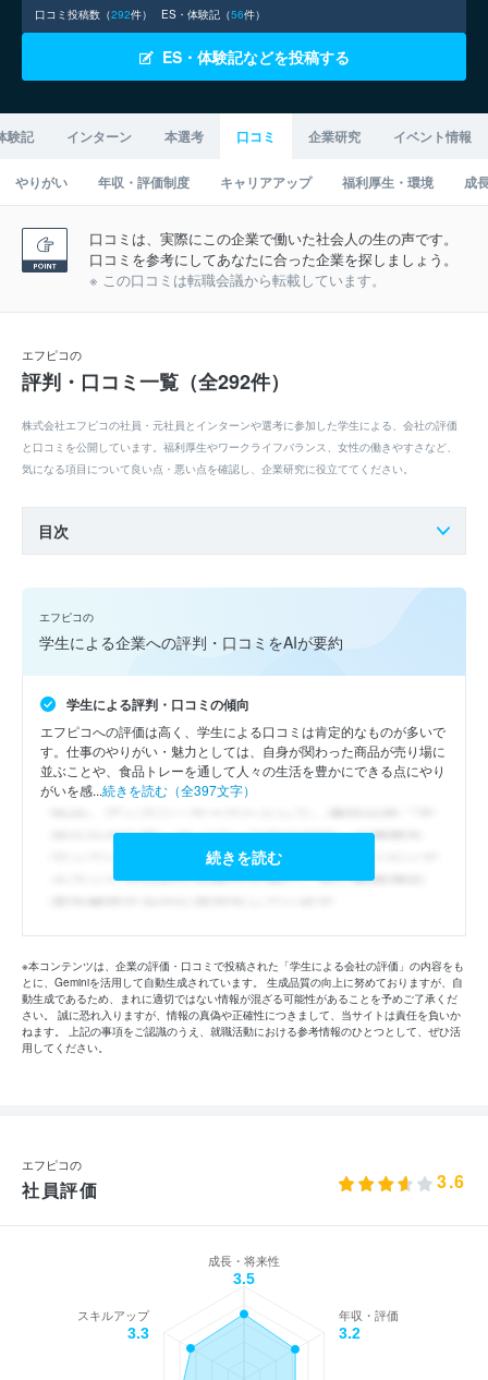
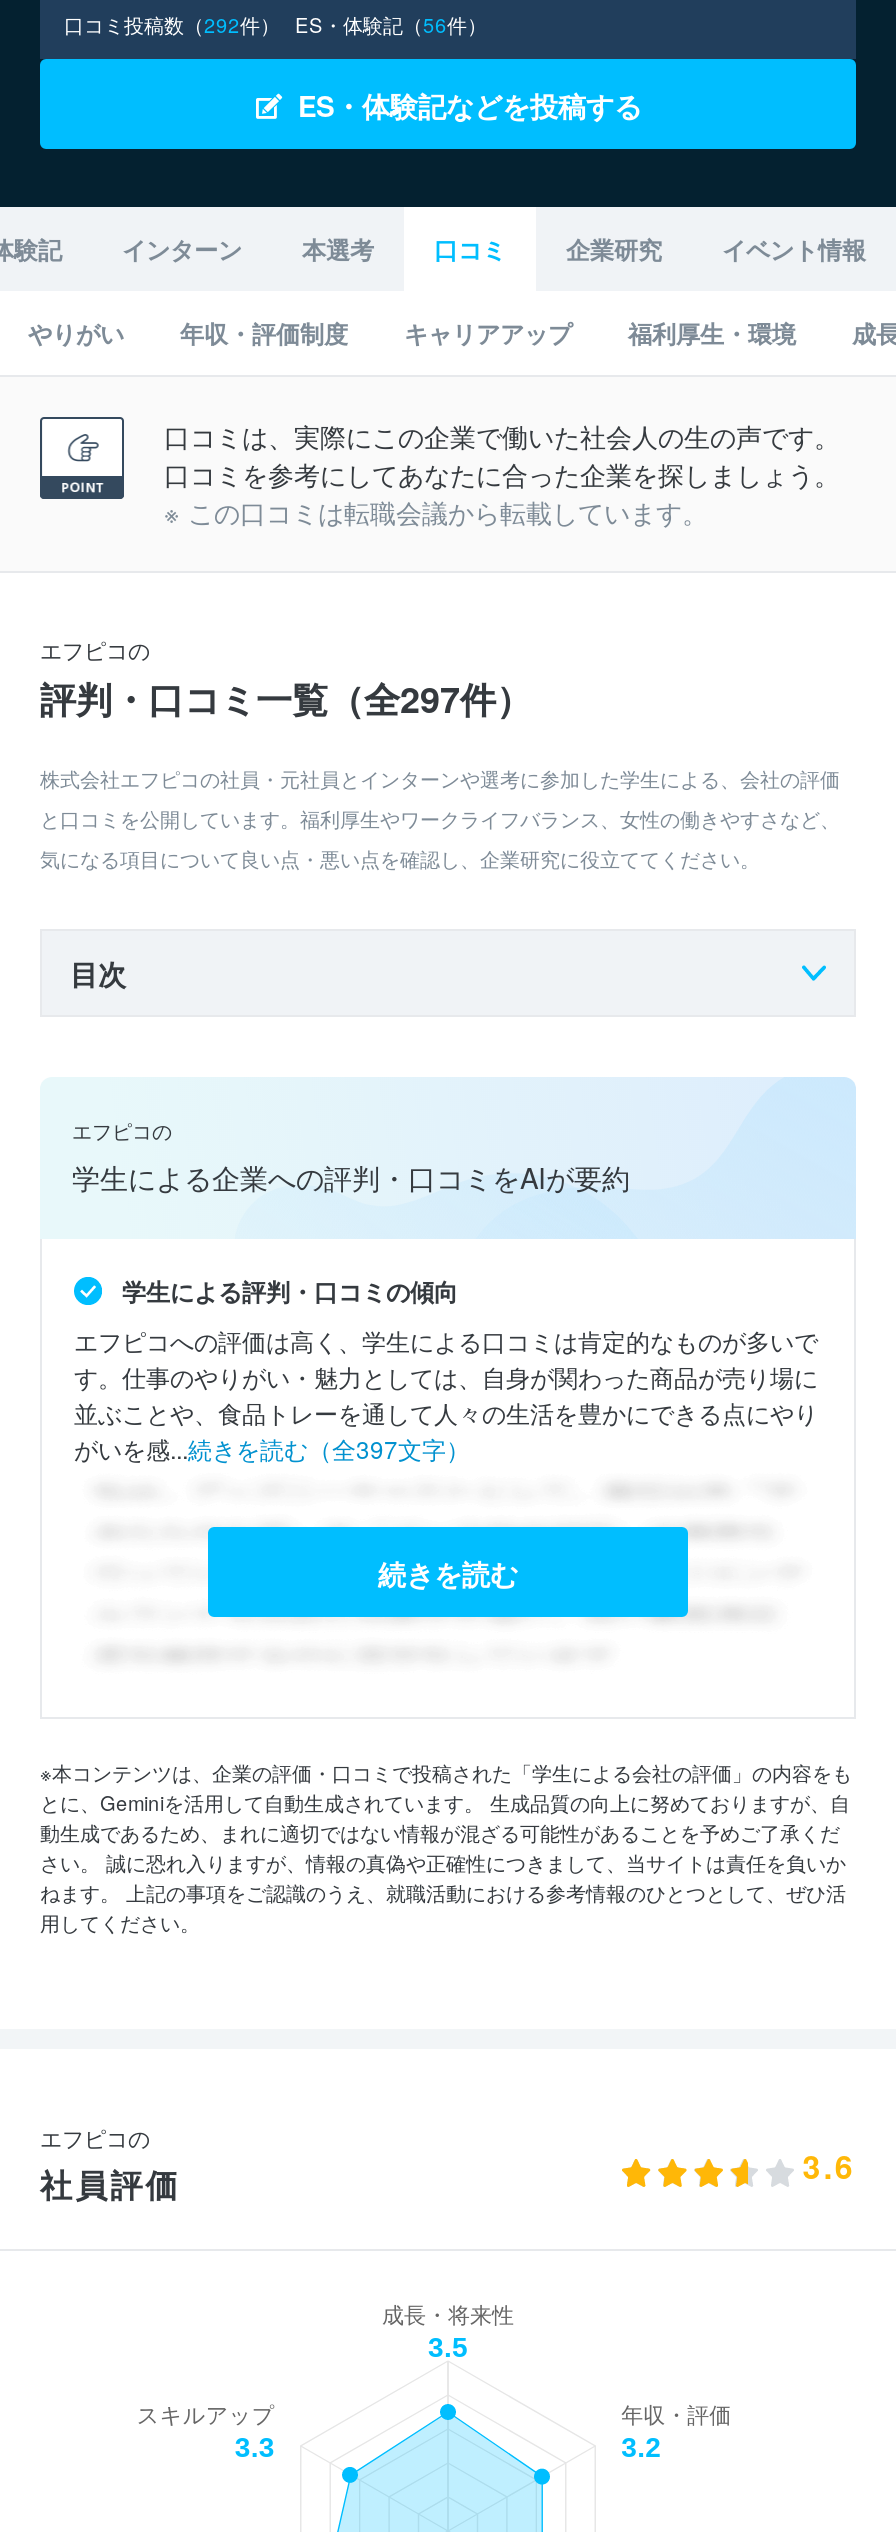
[22,367,290,395] 評判・口コミ一覧（全292件） -> [40,673,532,725] 評判・口コミ一覧（全297件）

